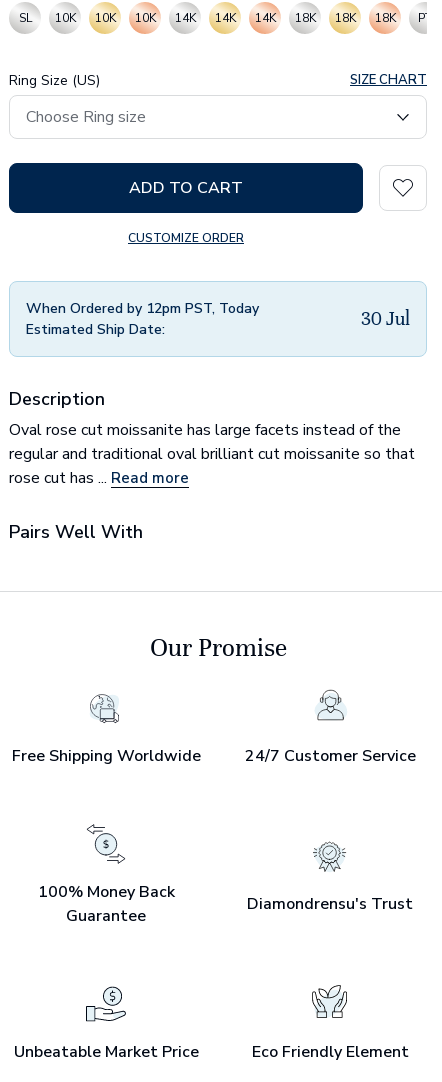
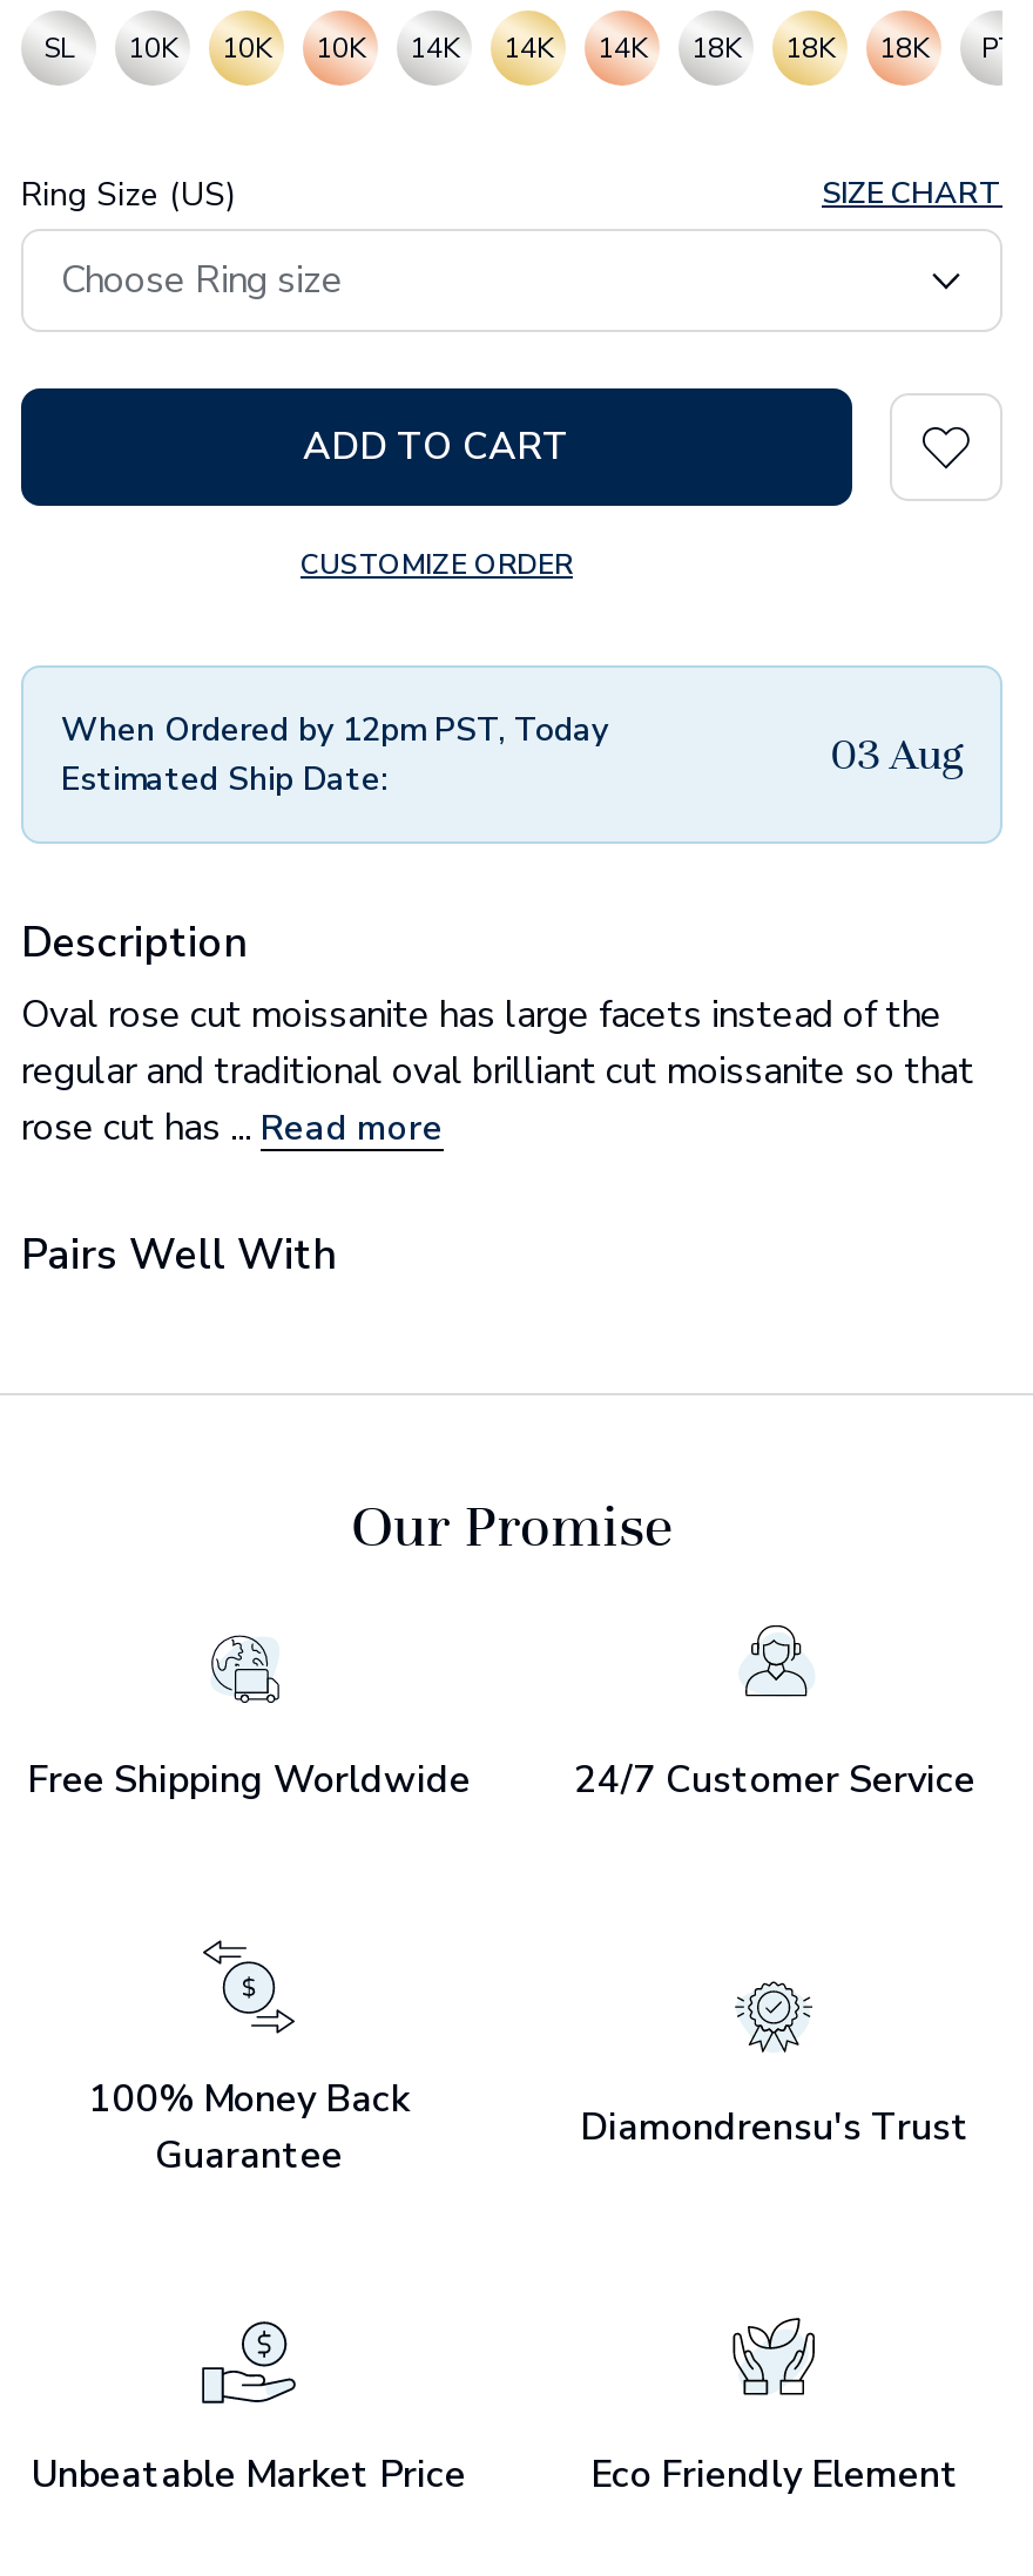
[361,307,410,330] 30 Jul -> [831,727,963,781] 03 Aug

